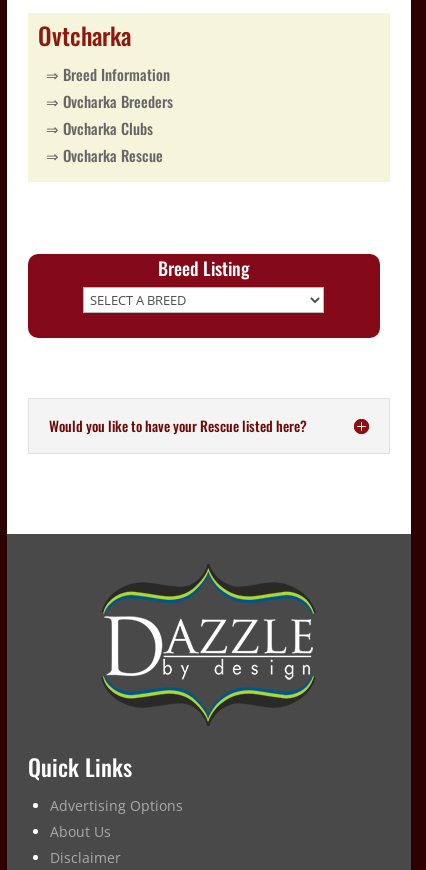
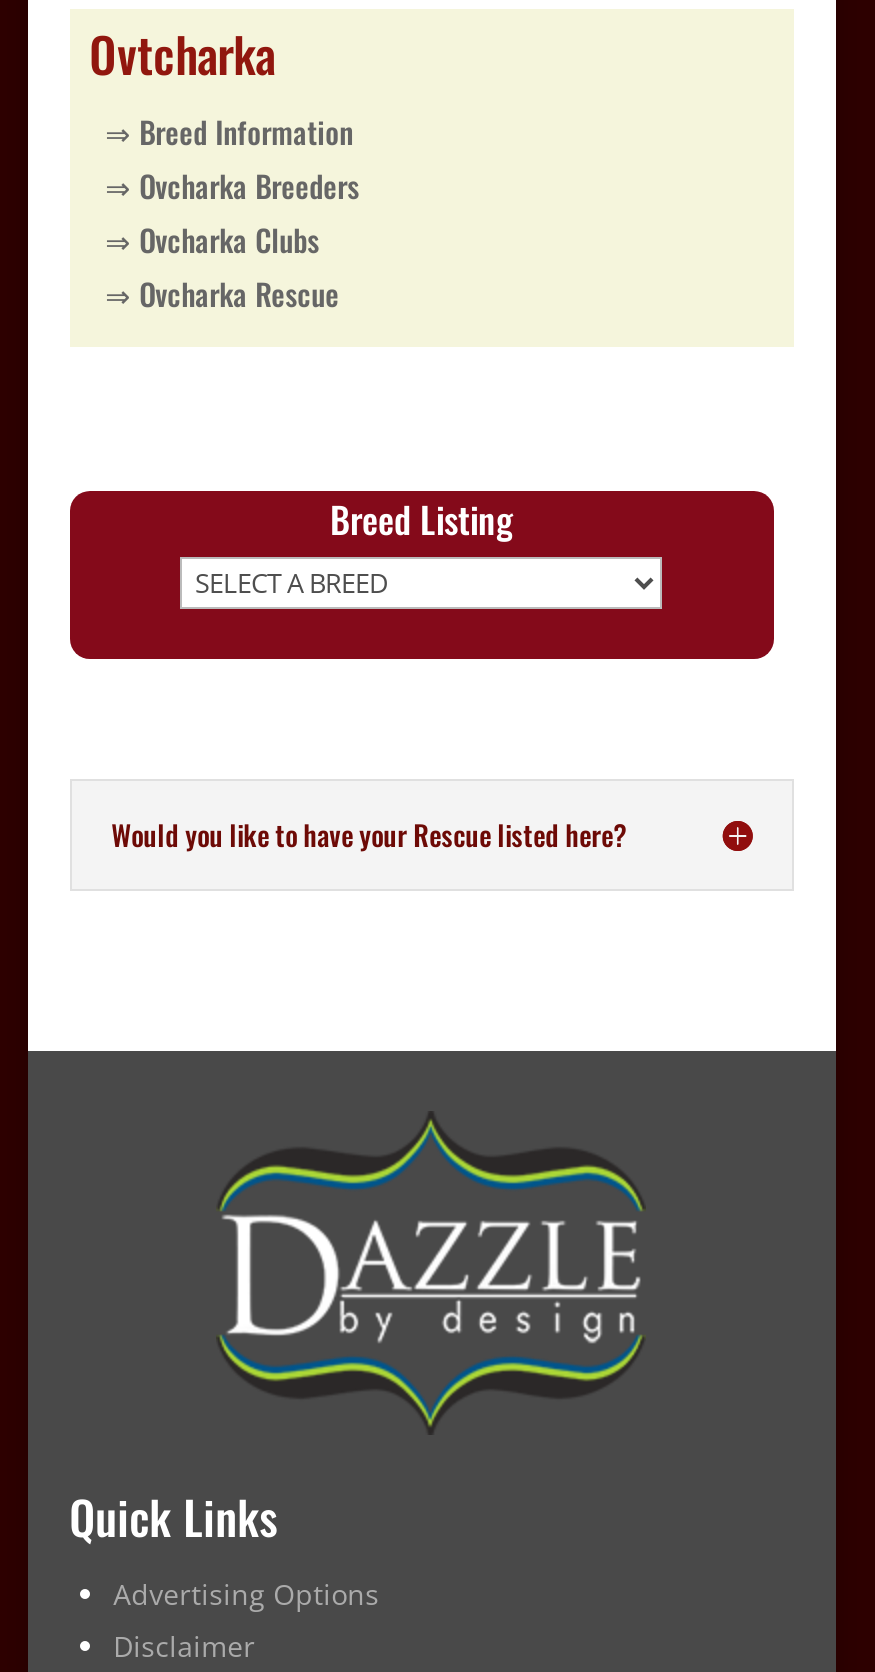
[50,822,111,841] About Us -> none

